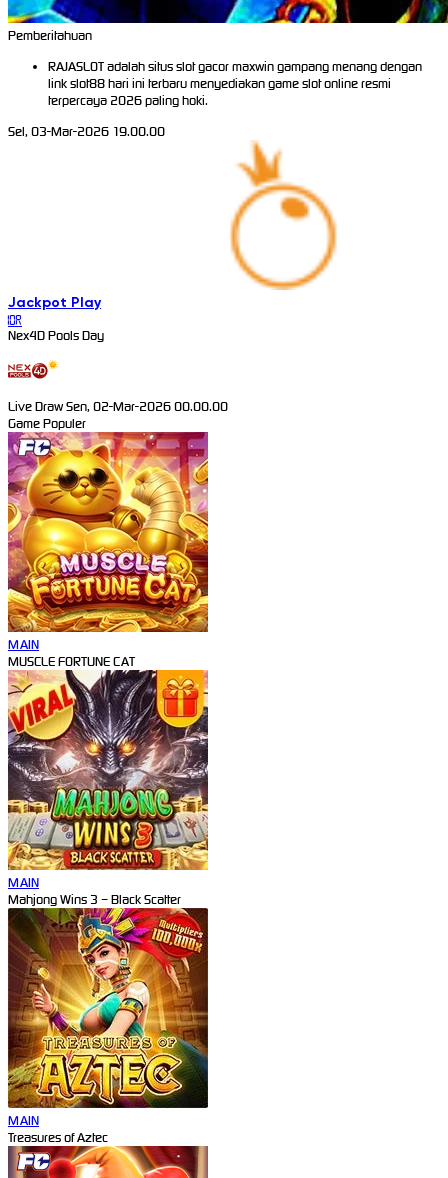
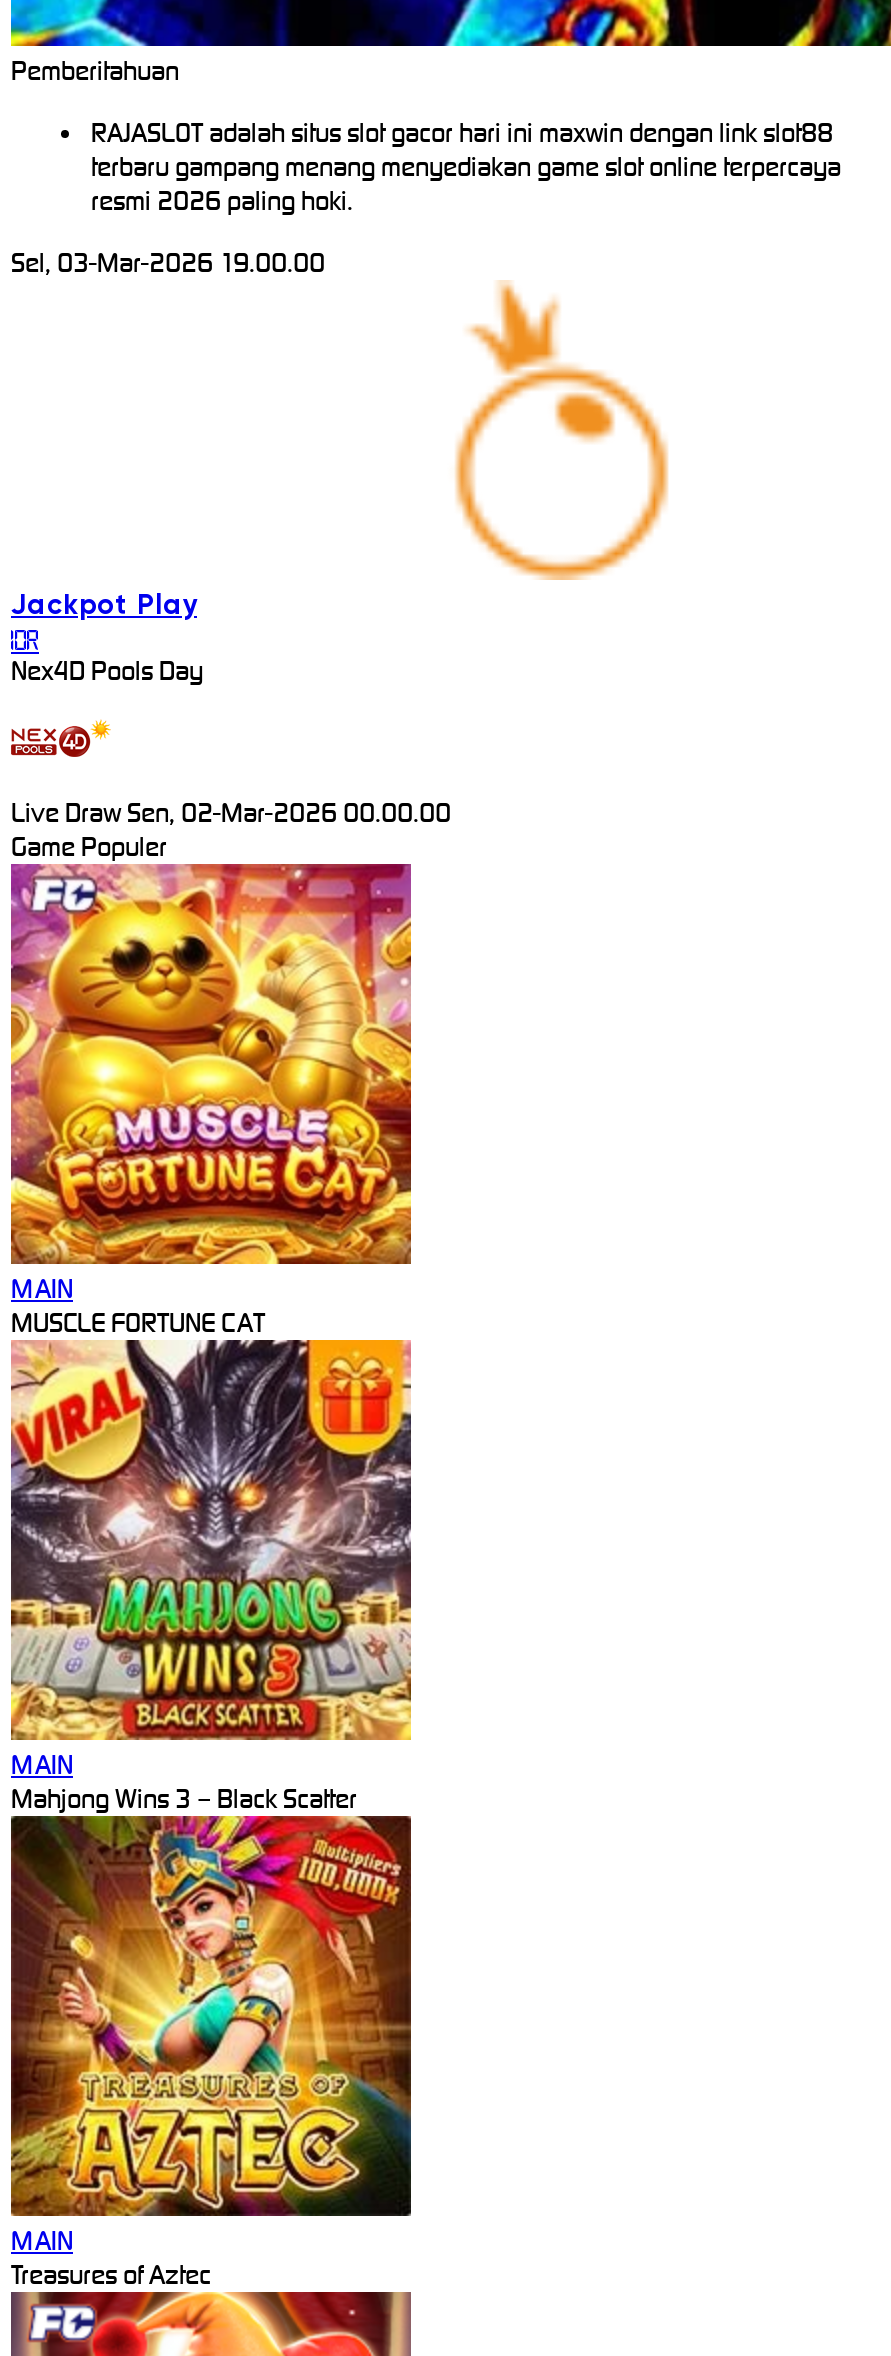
[48,58,422,109] RAJASLOT adalah situs slot gacor maxwin gampang menang dengan | link slot88 hari ini terbaru menyediakan game slot online resmi | terpercaya 2026 paling hoki. -> [91,115,841,217] RAJASLOT adalah situs slot gacor hari ini maxwin dengan link slot88 | terbaru gampang menang menyediakan game slot online terpercaya | resmi 2026 paling hoki.

